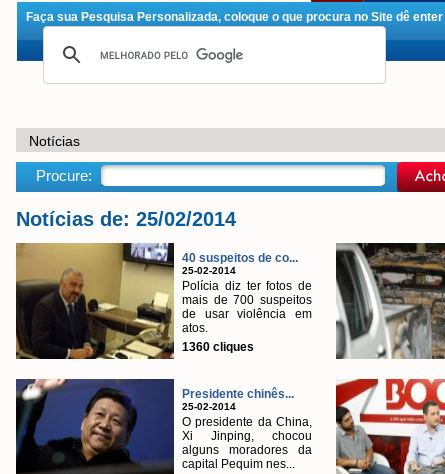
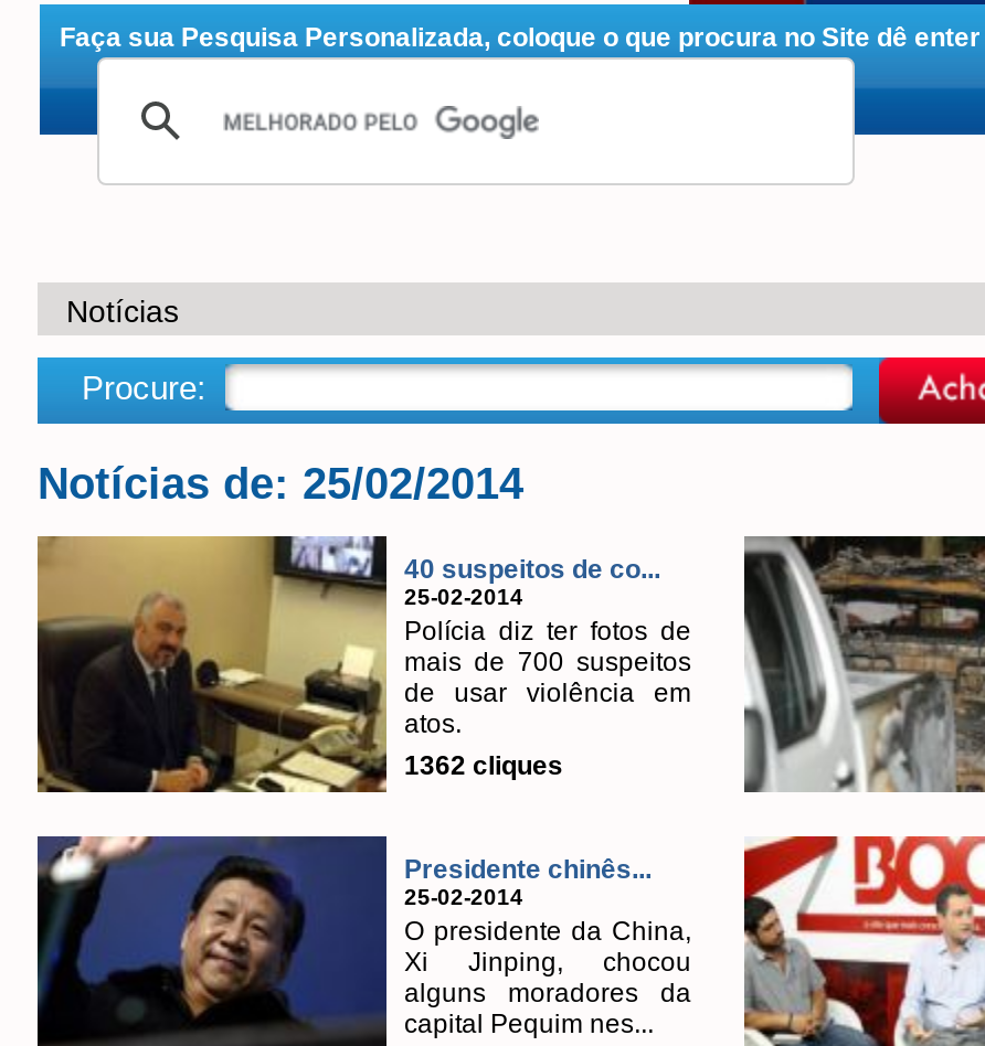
[182,340,254,354] 1360 cliques -> [404,750,563,781] 1362 cliques

